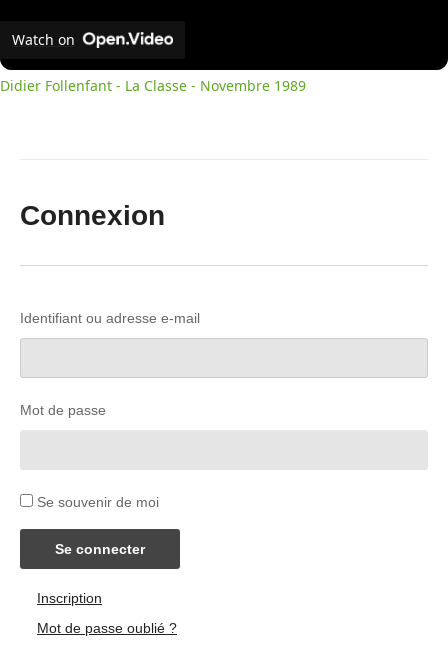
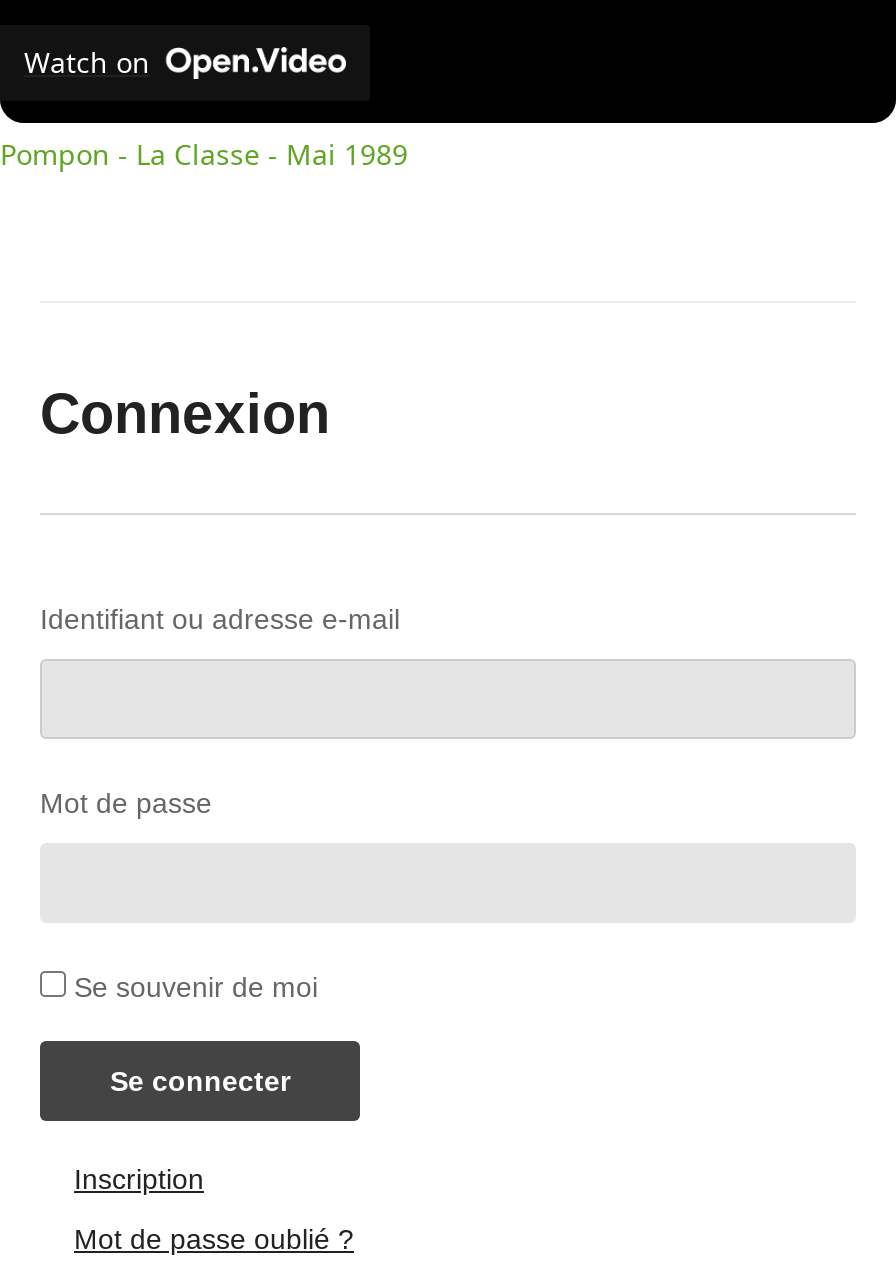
[0,76,306,95] Didier Follenfant - La Classe - Novembre 1989 -> [0,135,408,173] Pompon - La Classe - Mai 1989

